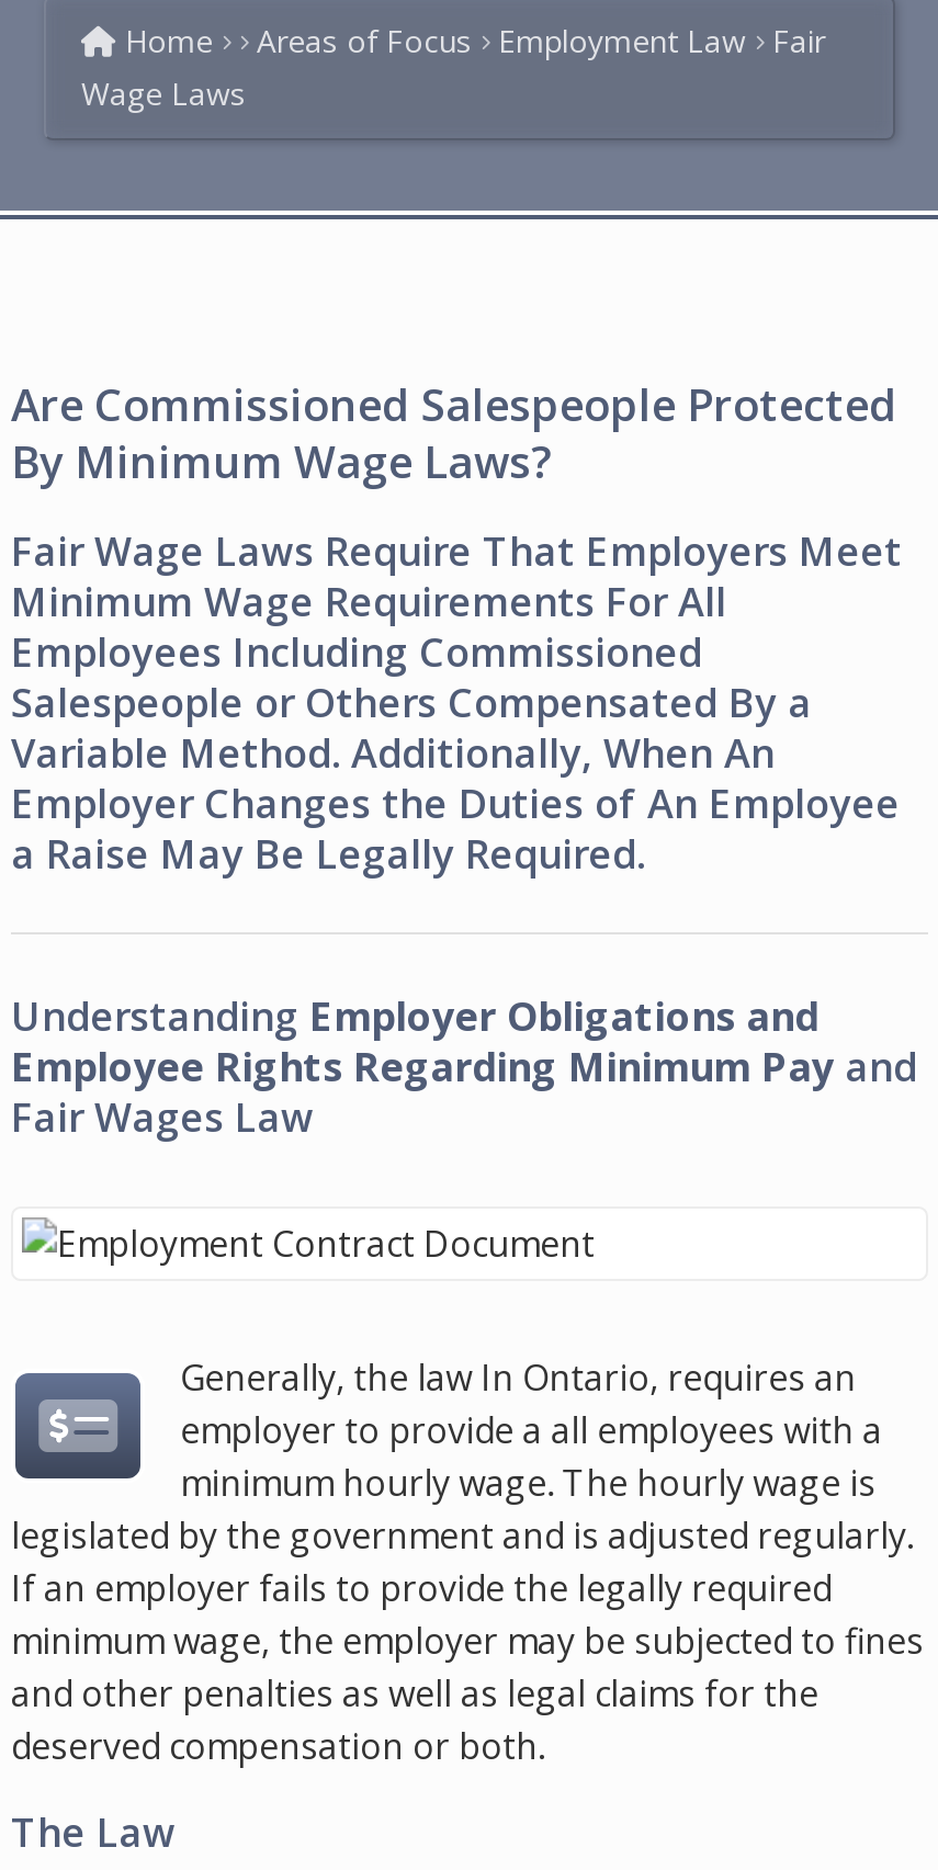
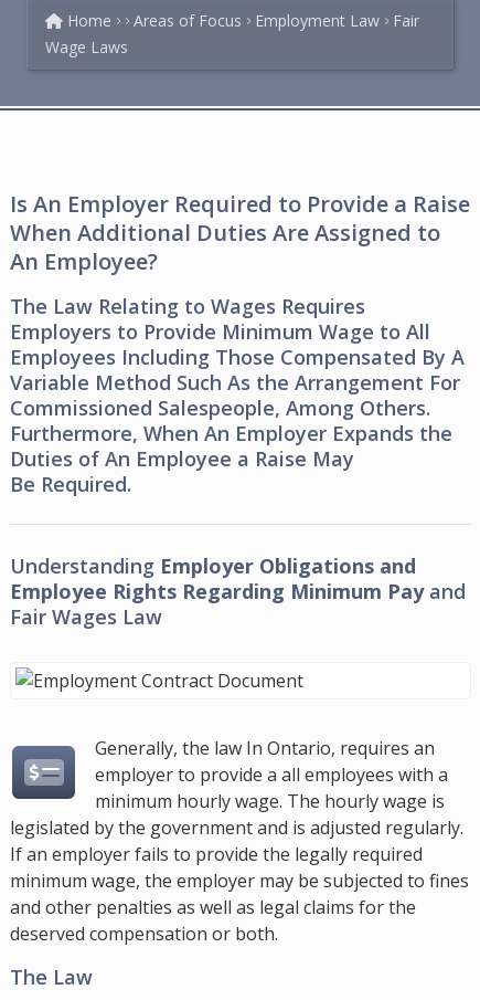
[11,375,897,491] Are Commissioned Salespeople Protected | By Minimum Wage Laws? -> [10,189,470,276] Is An Employer Required to Provide a Raise | When Additional Duties Are Assigned to | An Employee?
[11,524,902,880] Fair Wage Laws Require That Employers Meet | Minimum Wage Requirements For All | Employees Including Commissioned | Salespeople or Others Compensated By a | Variable Method. Additionally, When An | Employer Changes the Duties of An Employee | a Raise May Be Legally Required. -> [10,293,465,497] The Law Relating to Wages Requires | Employers to Provide Minimum Wage to All | Employees Including Those Compensated By A | Variable Method Such As the Arrangement For | Commissioned Salespeople, Among Others. | Furthermore, When An Employer Expands the | Duties of An Employee a Raise May | Be Required.

